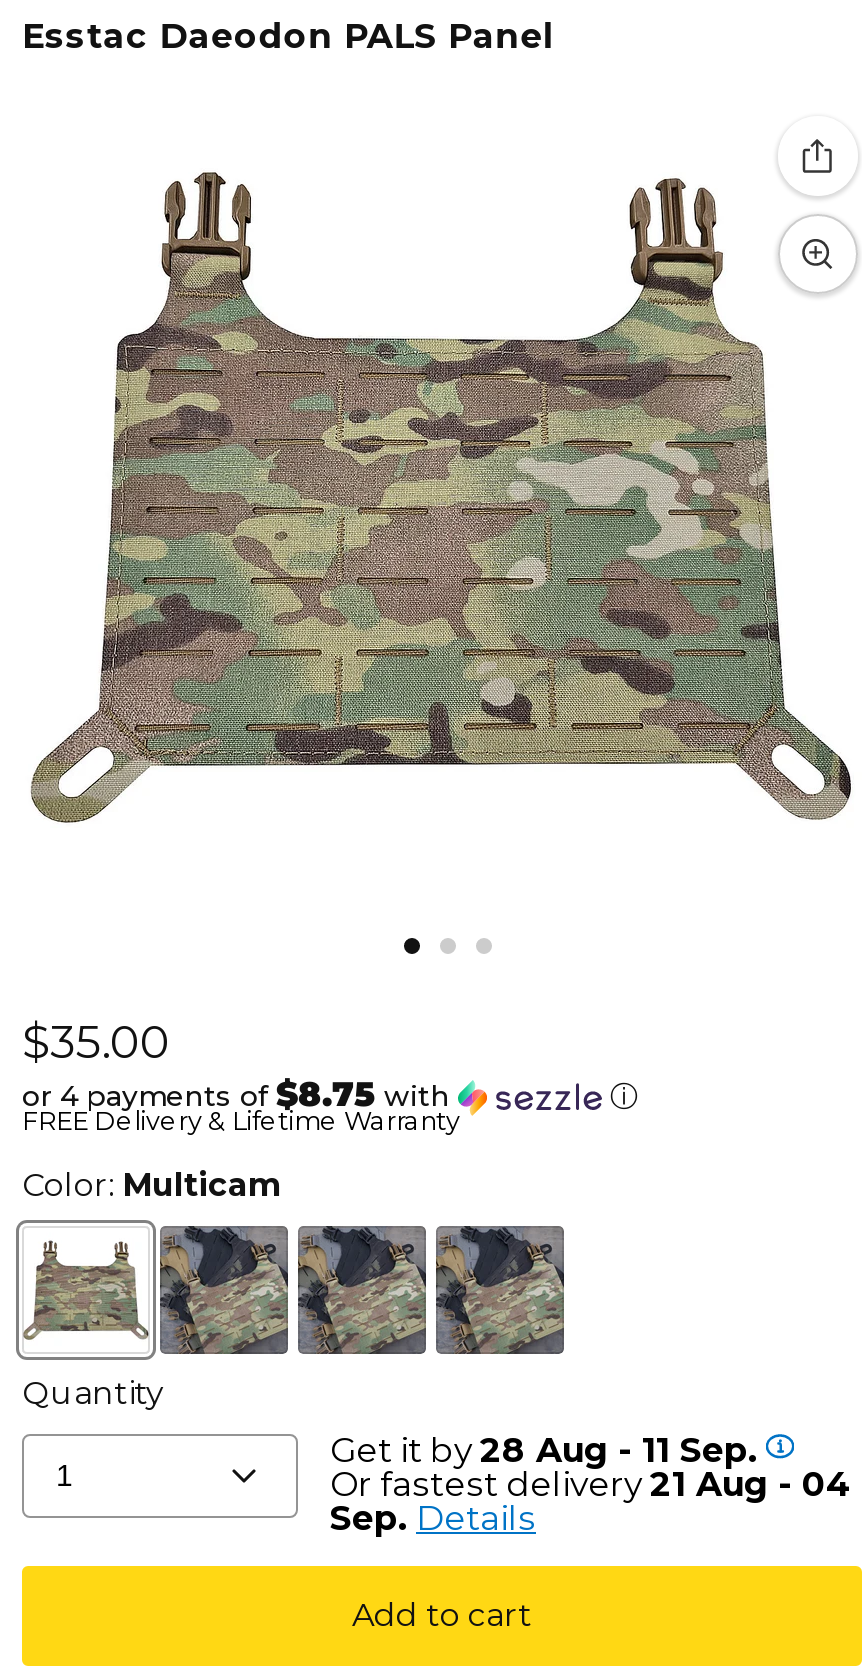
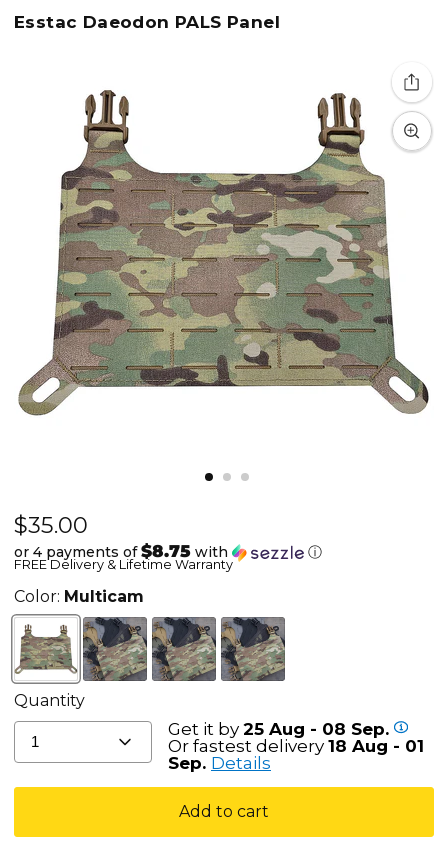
[330,1429,766,1469] Get it by 28 Aug - 11 Sep. -> [168,718,394,738] Get it by 25 Aug - 08 Sep.
[330,1463,850,1503] Or fastest delivery21 Aug - 04 -> [168,735,424,755] Or fastest delivery18 Aug - 01

